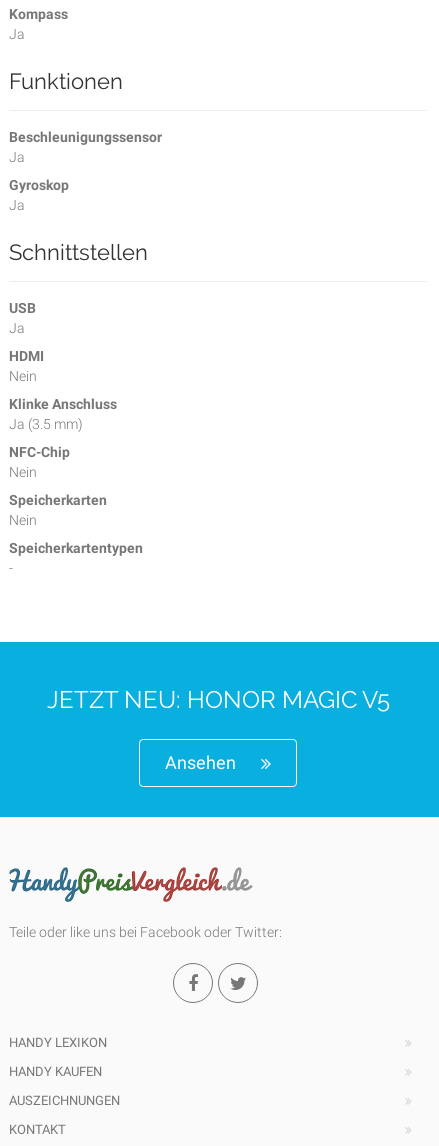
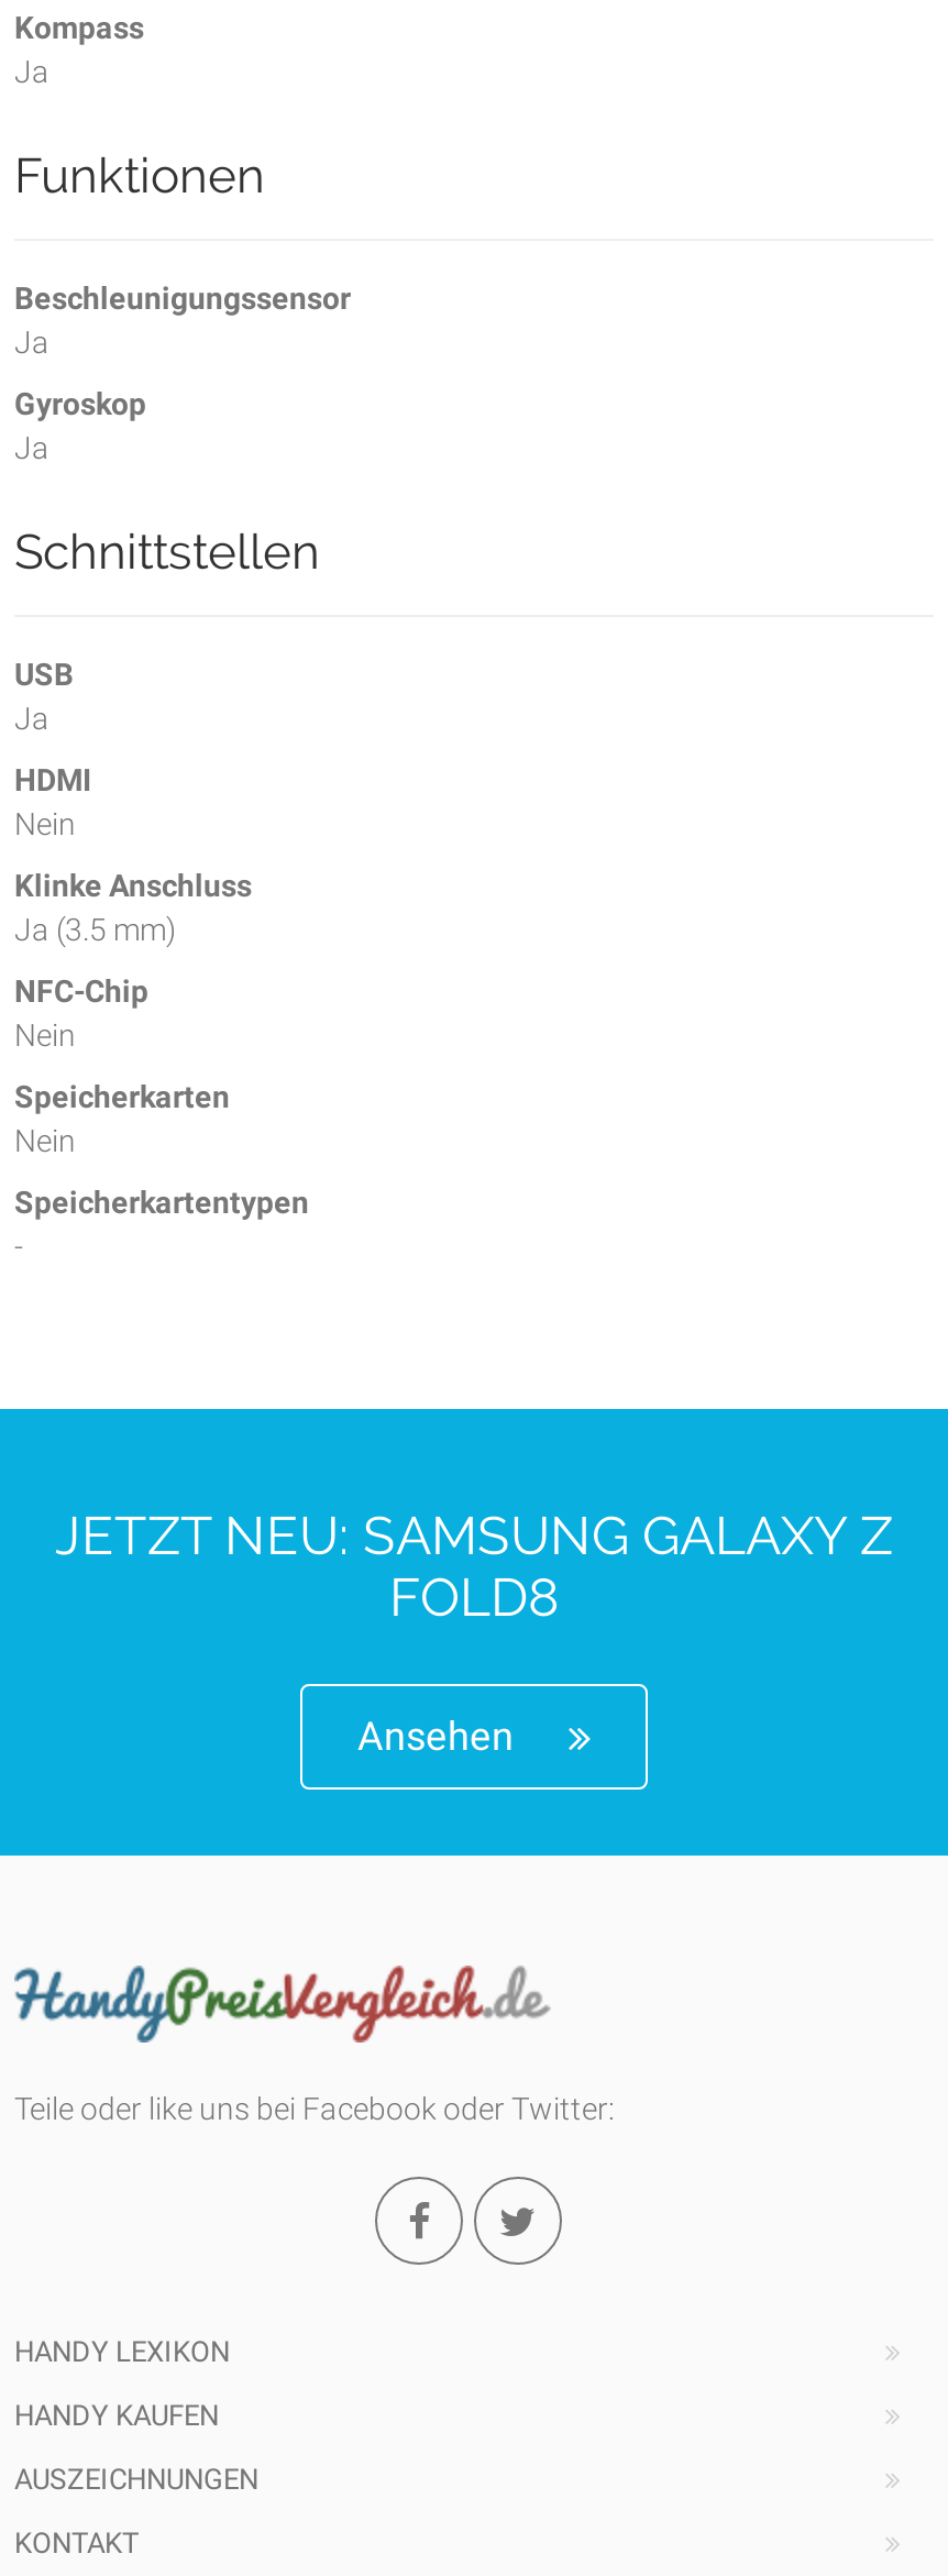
[46,685,389,714] JETZT NEU: HONOR MAGIC V5 -> [55,1505,893,1630] JETZT NEU: SAMSUNG GALAXY Z | FOLD8

